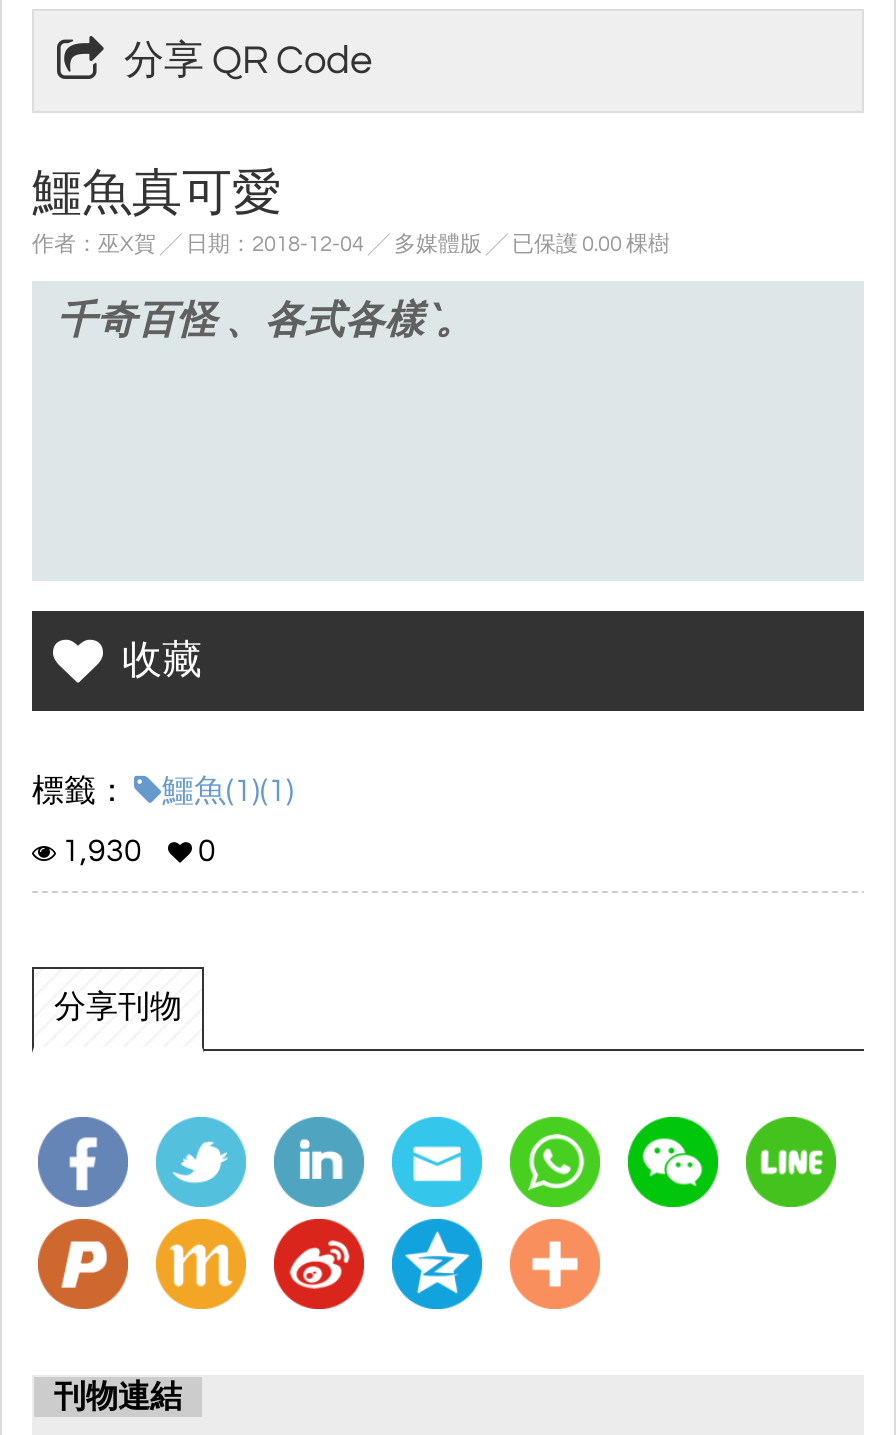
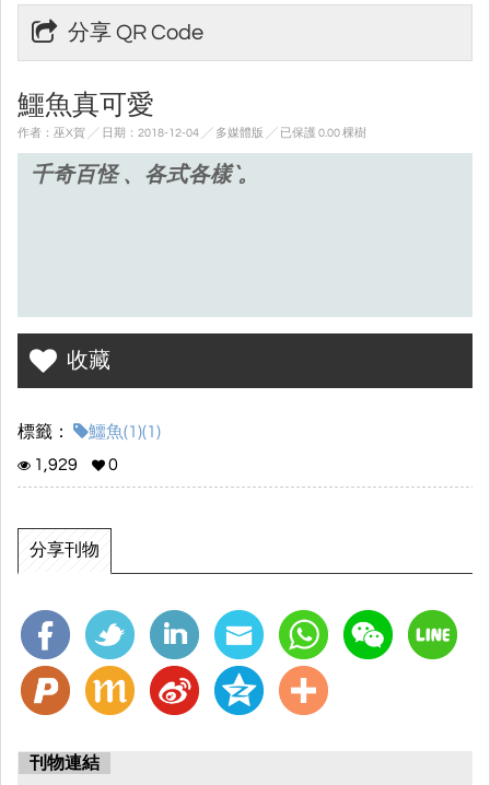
[62,836,216,868] 1,930 0 -> [34,456,118,474] 1,929 0

